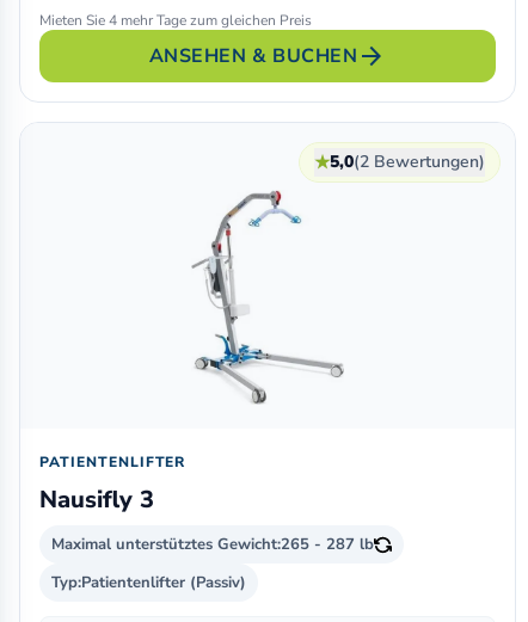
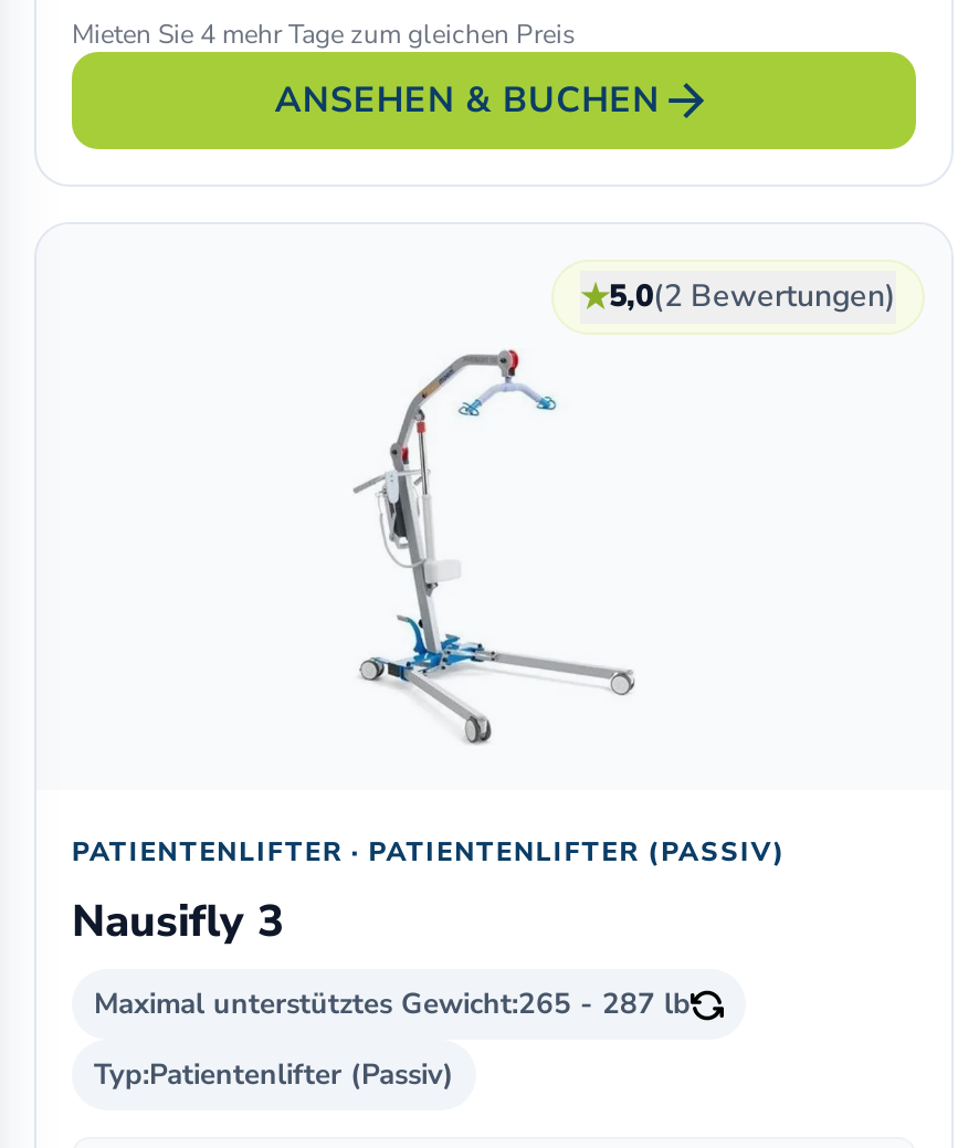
[39,452,186,472] PATIENTENLIFTER -> [72,834,786,870] PATIENTENLIFTER · PATIENTENLIFTER (PASSIV)

